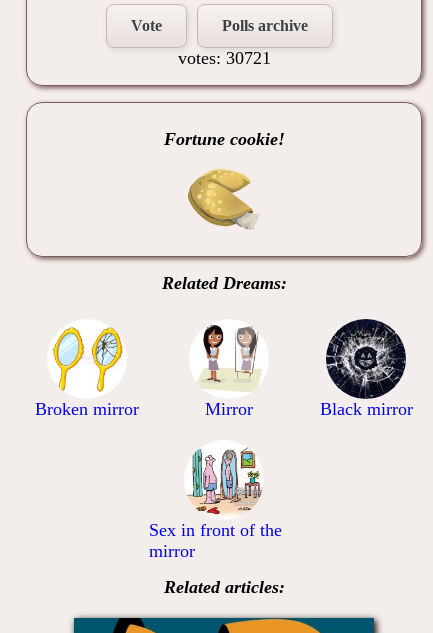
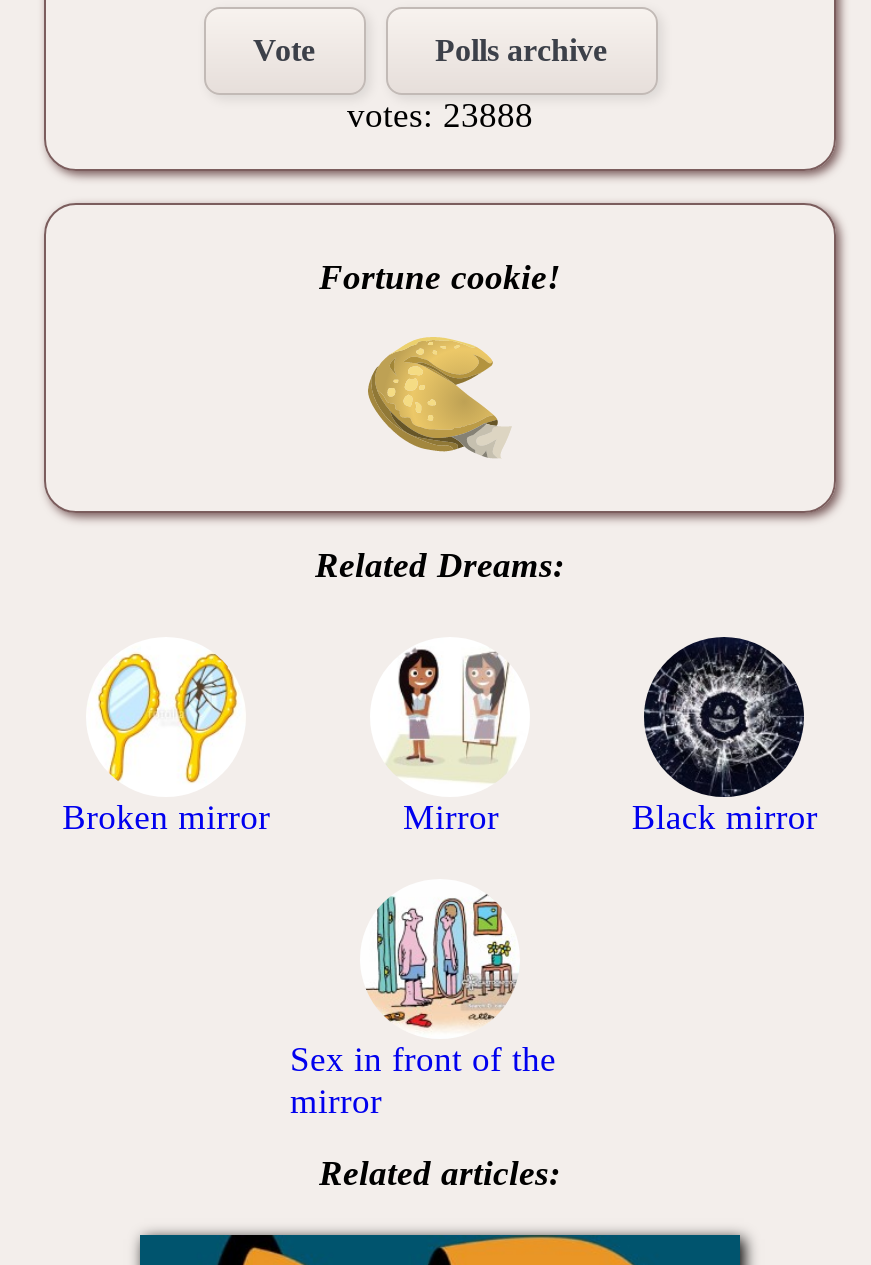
[177,47,270,67] votes: 30721 -> [347,94,533,134] votes: 23888

